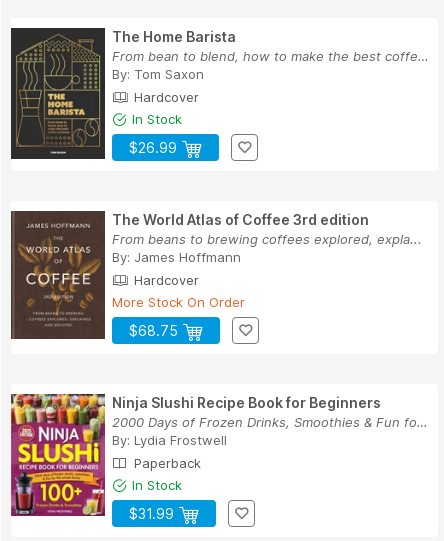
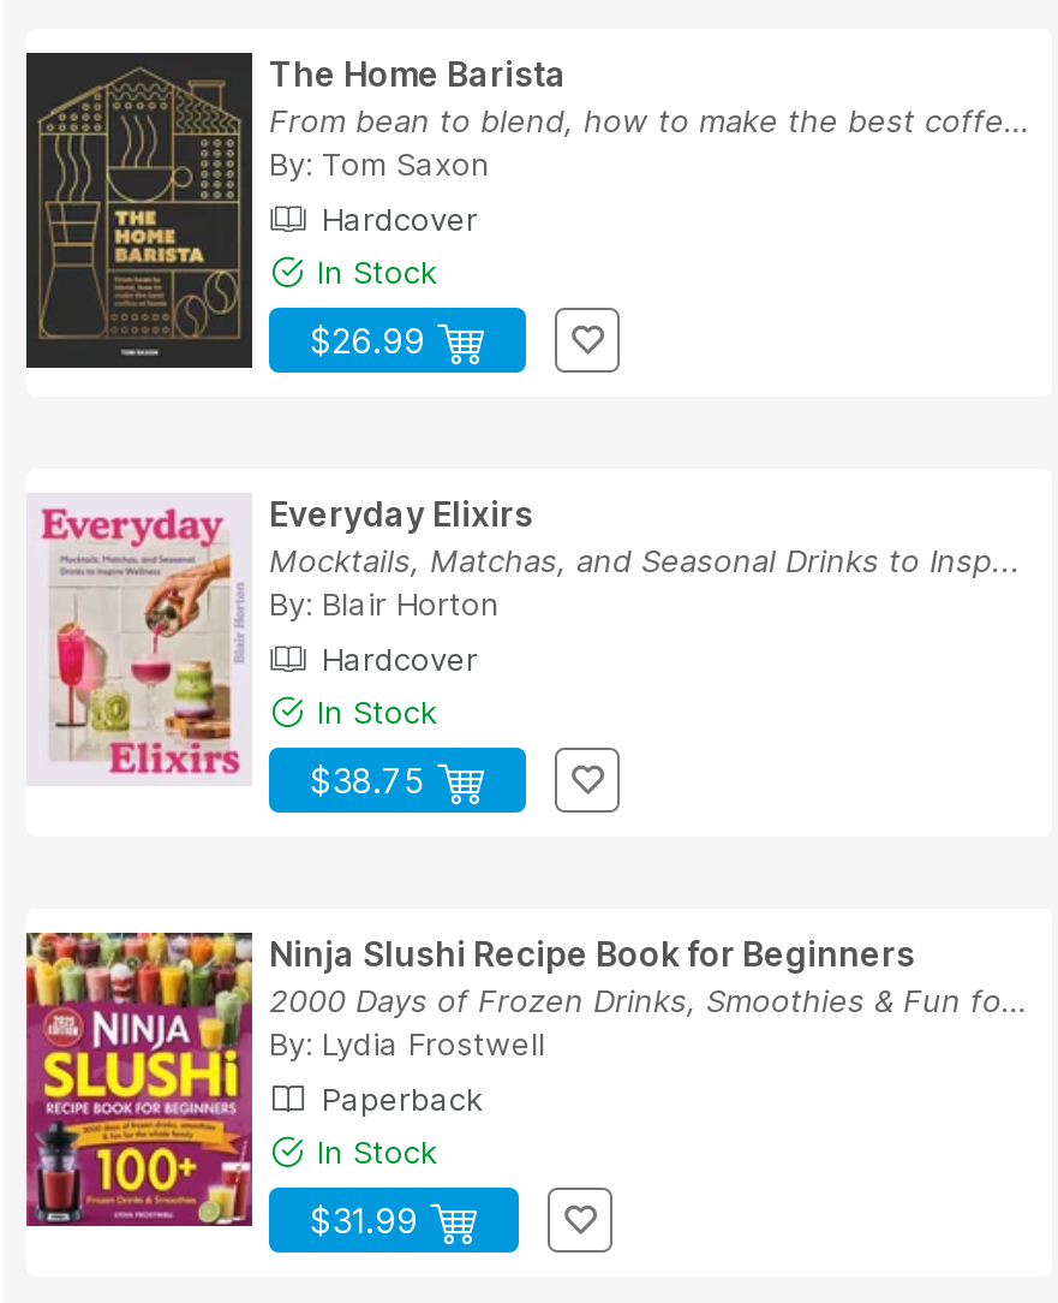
[10,210,422,340] [image] | The World Atlas of Coffee 3rd edition | From beans to brewing coffees explored, expla... | By: James Hoffmann -> [26,493,1021,801] [image] | Everyday Elixirs | Mocktails, Matchas, and Seasonal Drinks to Insp... | By: Blair Horton
[112,294,245,310] More Stock On Order -> [307,693,437,731] In Stock
[129,322,182,339] $68.75 -> [310,760,435,801] $38.75

